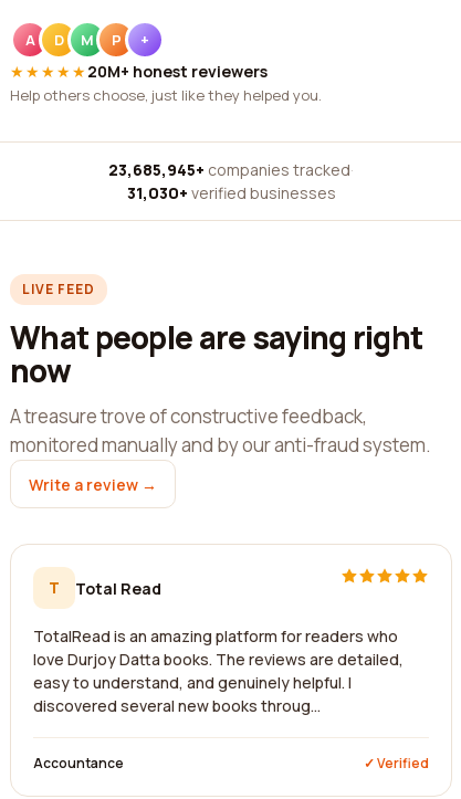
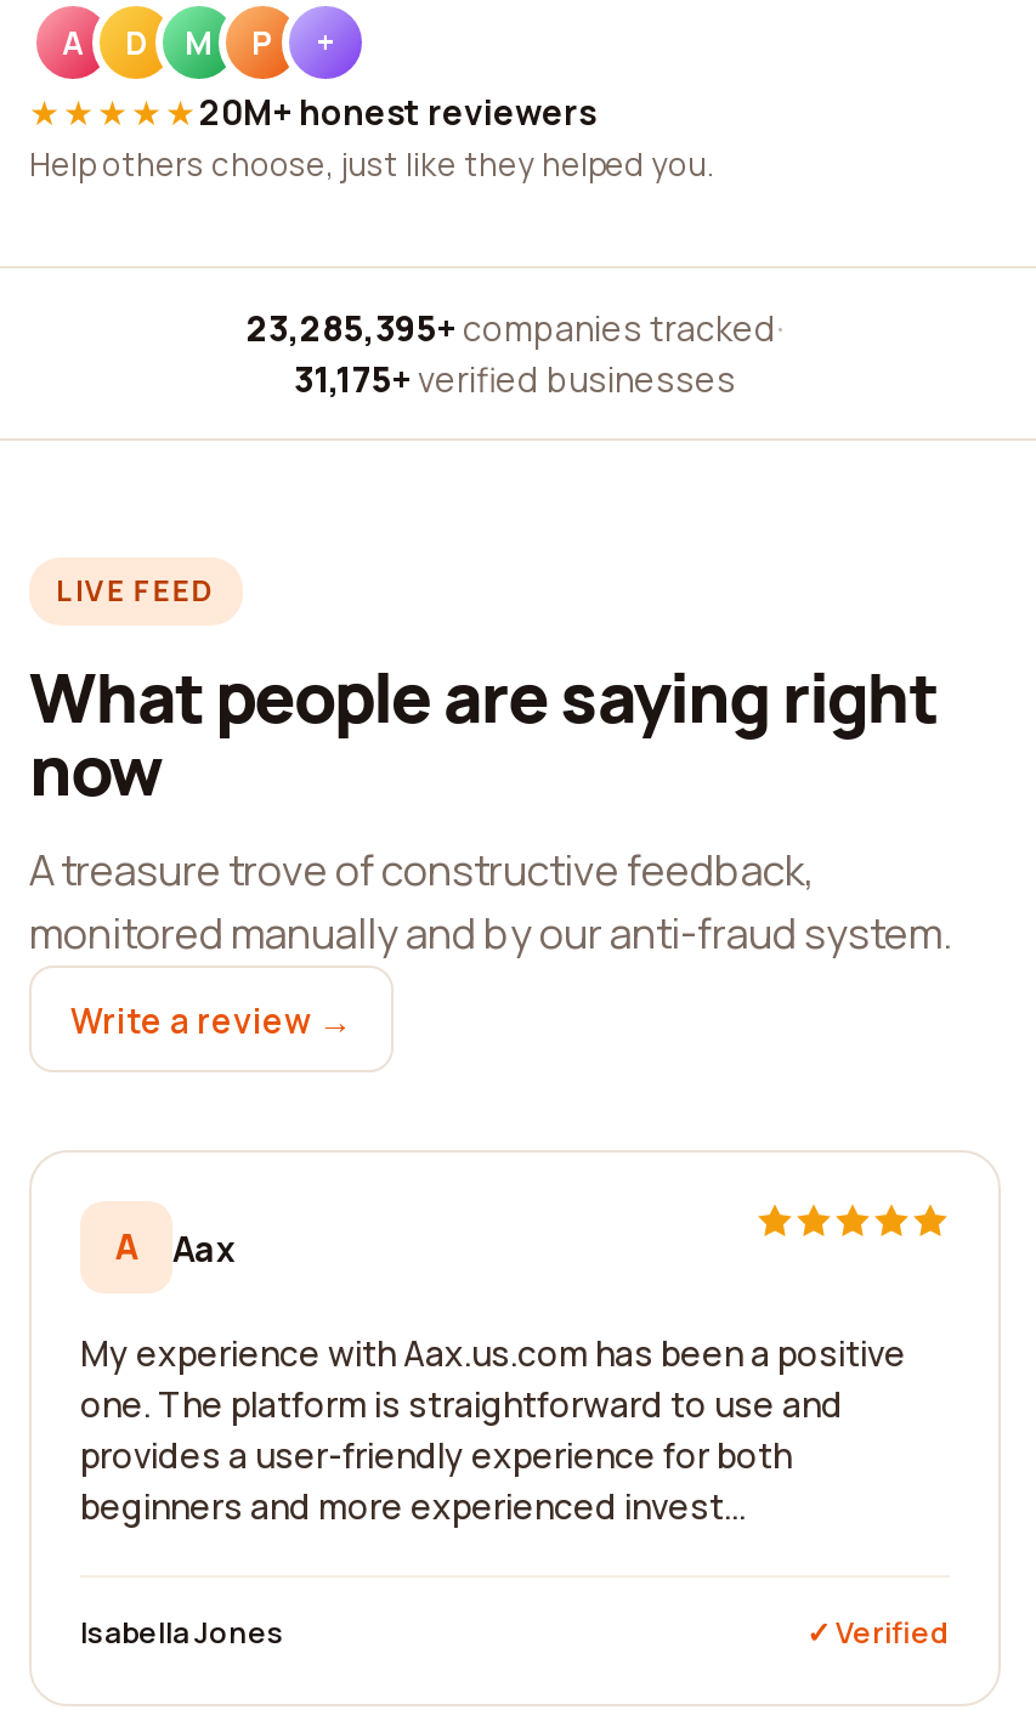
[108,159,354,180] 23,685,945+ companies tracked · -> [247,305,783,351] 23,285,395+ companies tracked ·
[127,182,336,203] 31,030+ verified businesses -> [294,356,736,402] 31,175+ verified businesses
[49,577,161,598] T | Total Read -> [115,1223,236,1270] A | Aax
[33,625,404,716] TotalRead is an amazing platform for readers who | love Durjoy Datta books. The reviews are detailed, | easy to understand, and genuinely helpful. I | discovered several new books throug... -> [80,1330,906,1529] My experience with Aax.us.com has been a positive | one. The platform is straightforward to use and | provides a user-friendly experience for both | beginners and more experienced invest...
[33,754,124,772] Accountance -> [80,1612,284,1653] Isabella Jones

